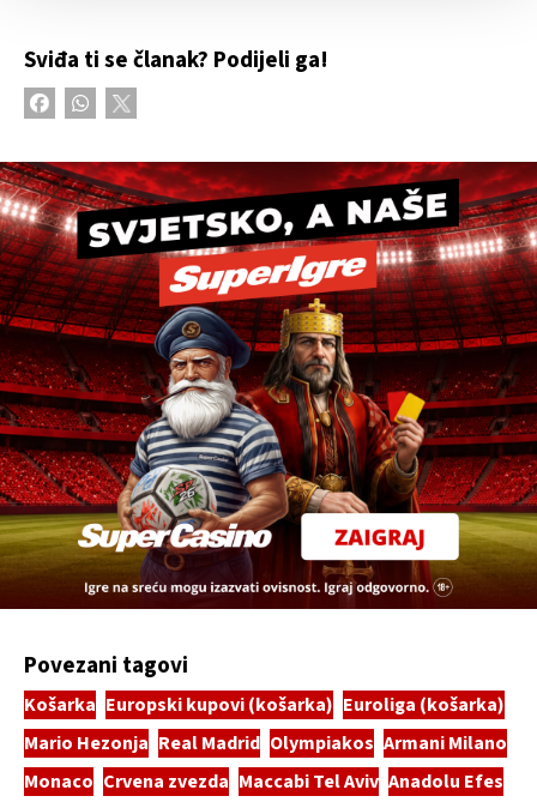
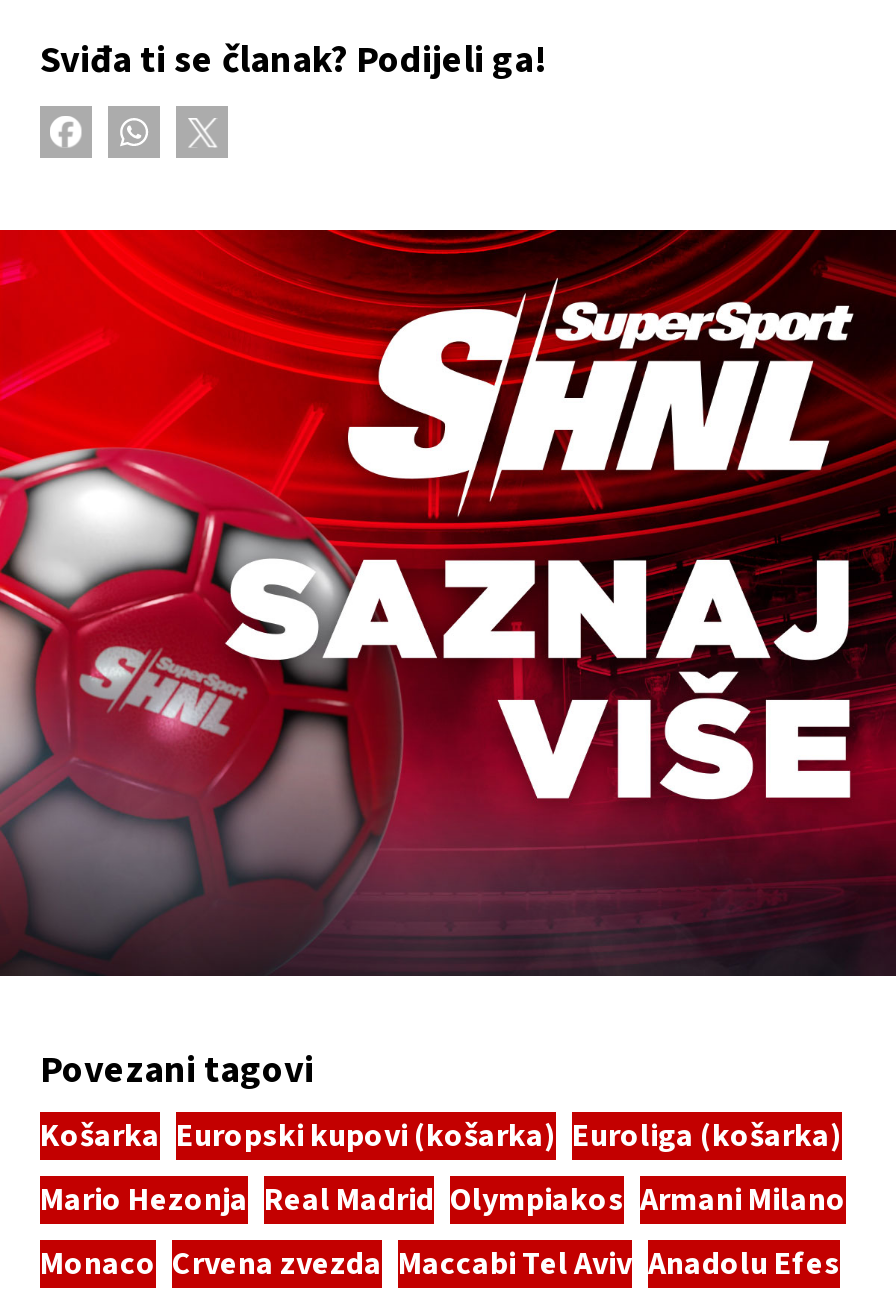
[4,161,533,609] [image] -> [6,228,890,976] [image]

